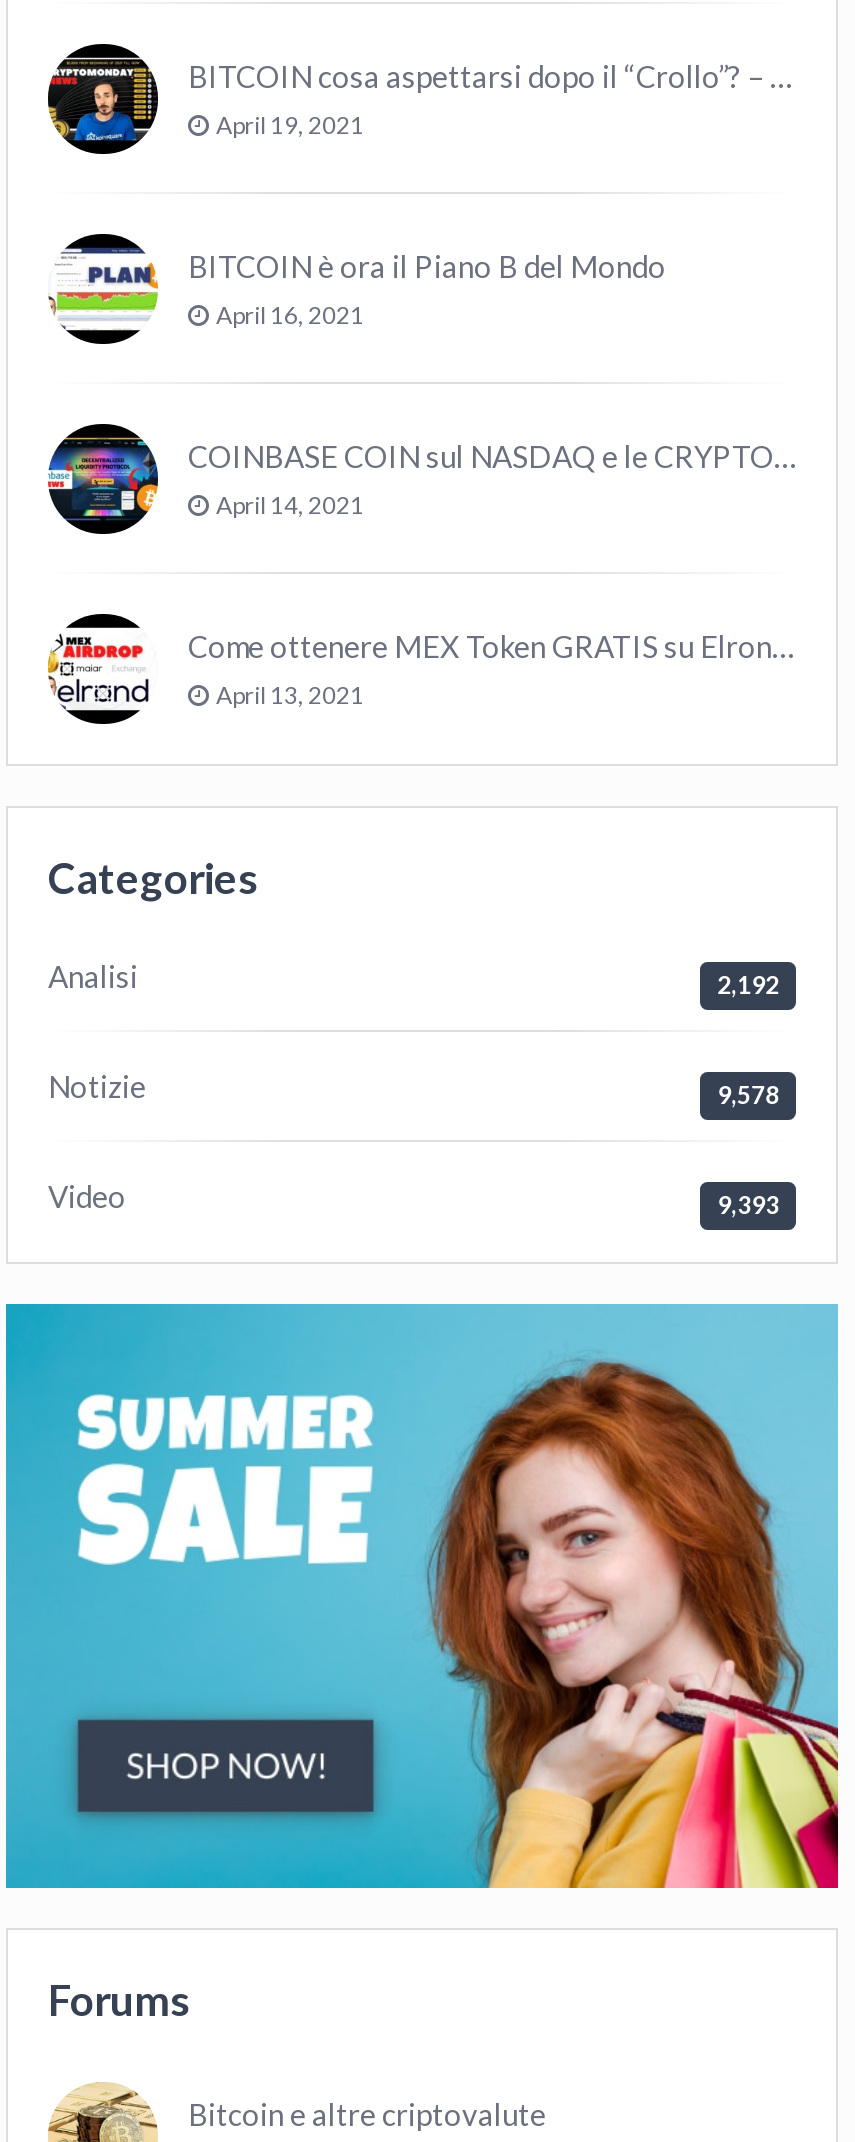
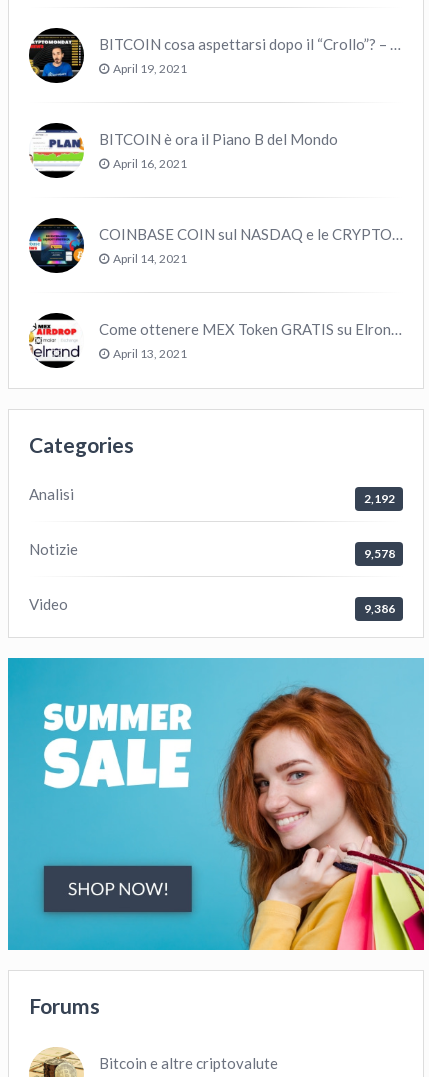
[717,1190,779,1220] 9,393 -> [364,601,395,616] 9,386

